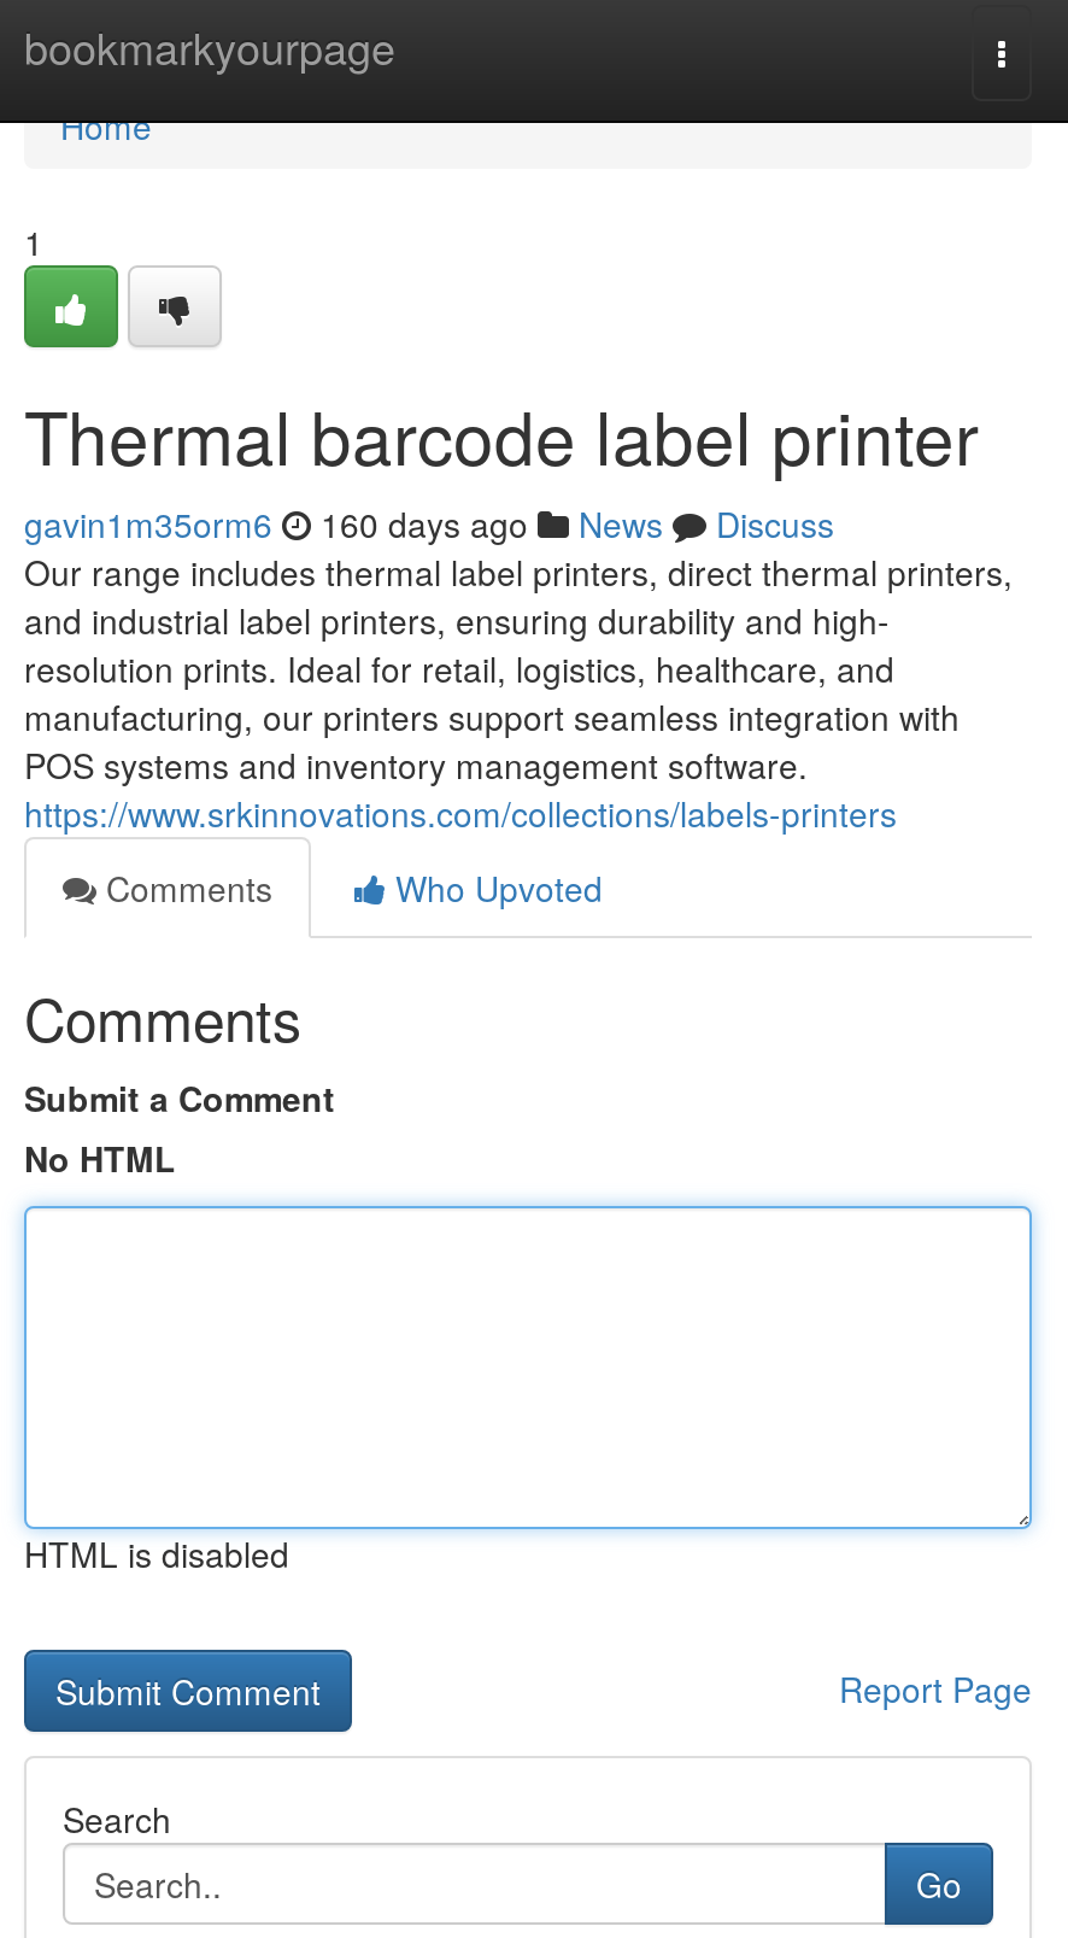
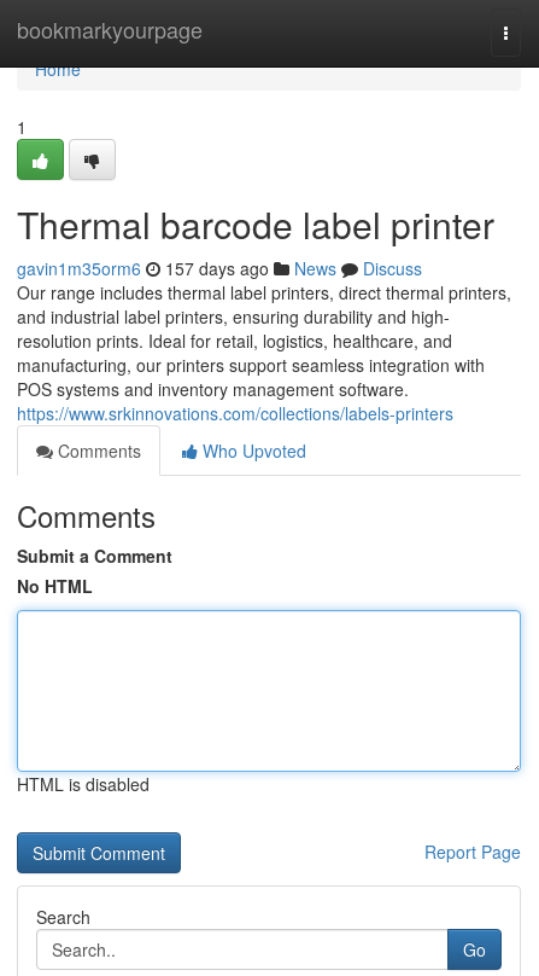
[24,499,834,548] gavin1m35orm6 160 days ago News Discuss -> [17,256,422,280] gavin1m35orm6 157 days ago News Discuss

